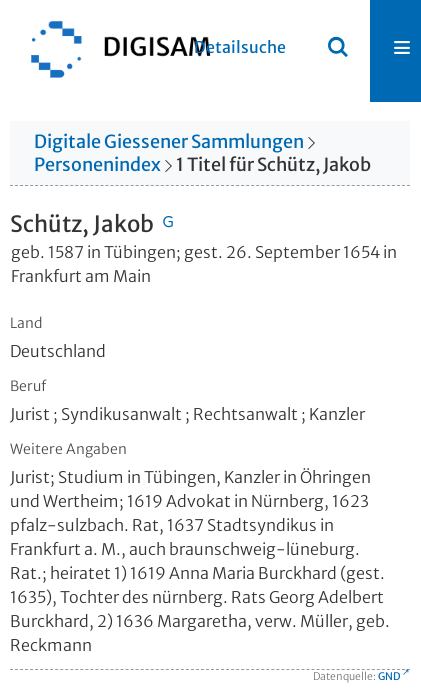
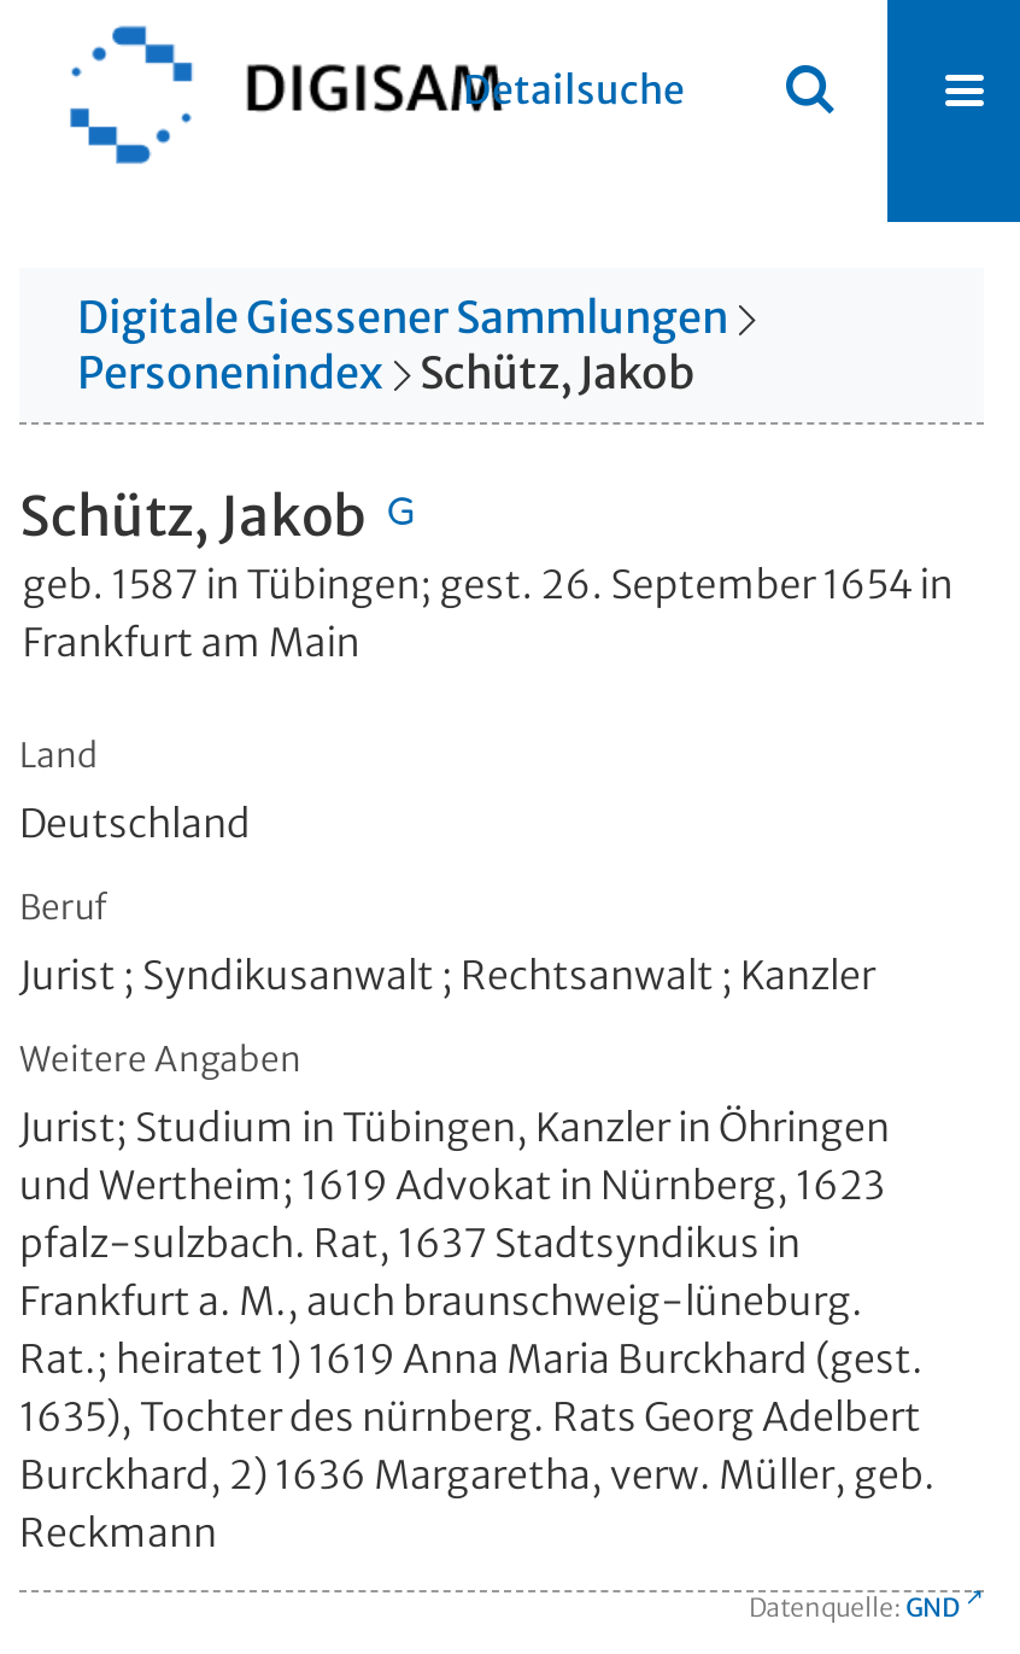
[176,153,371,176] 1 Titel für Schütz, Jakob -> [420,344,694,400] Schütz, Jakob

